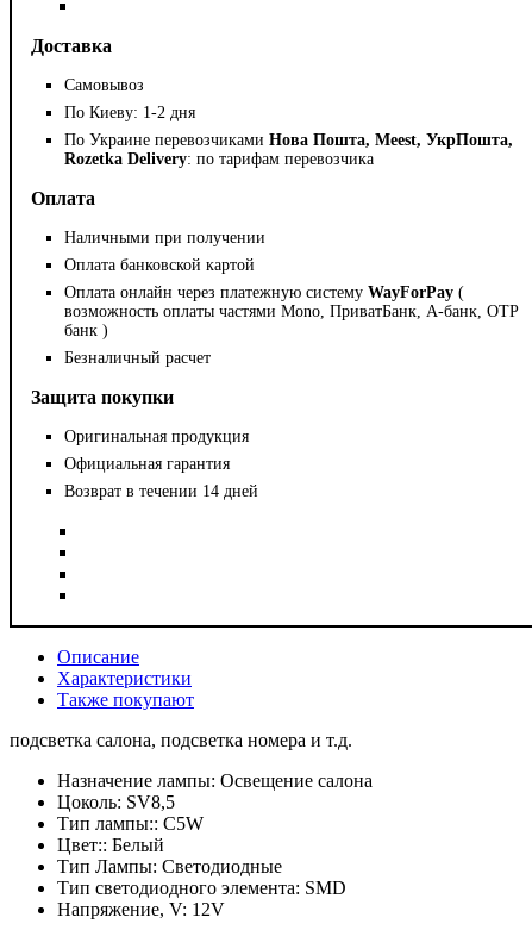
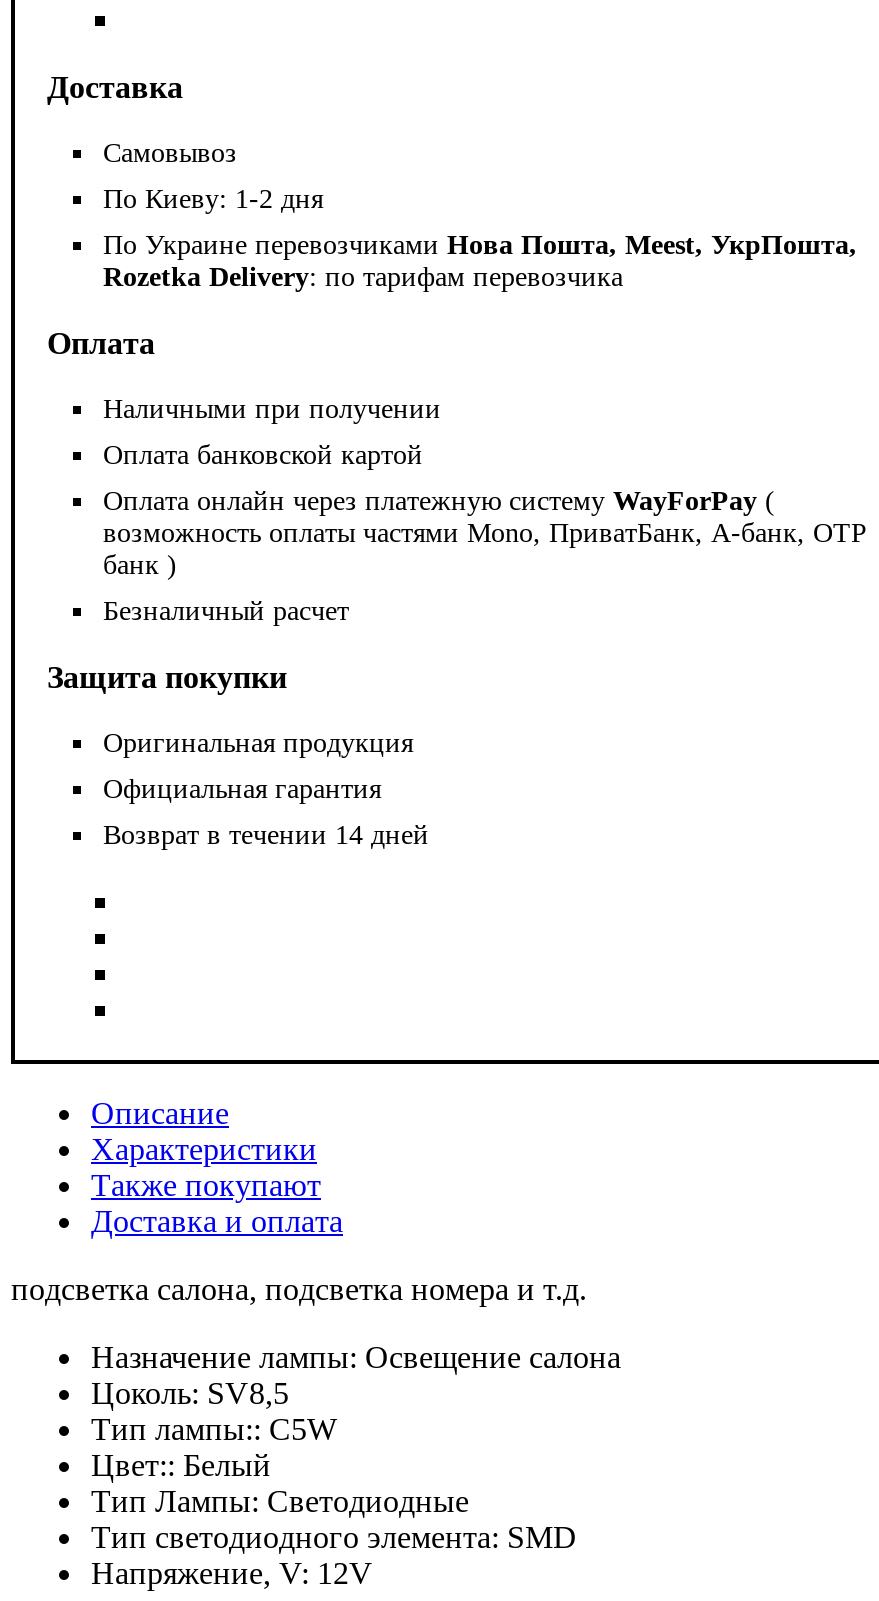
none -> [91,1204,343,1238] Доставка и оплата

